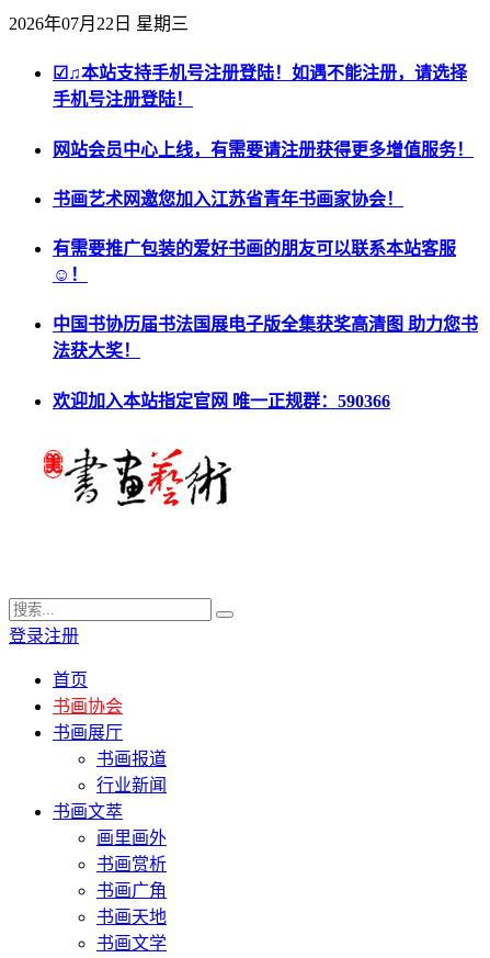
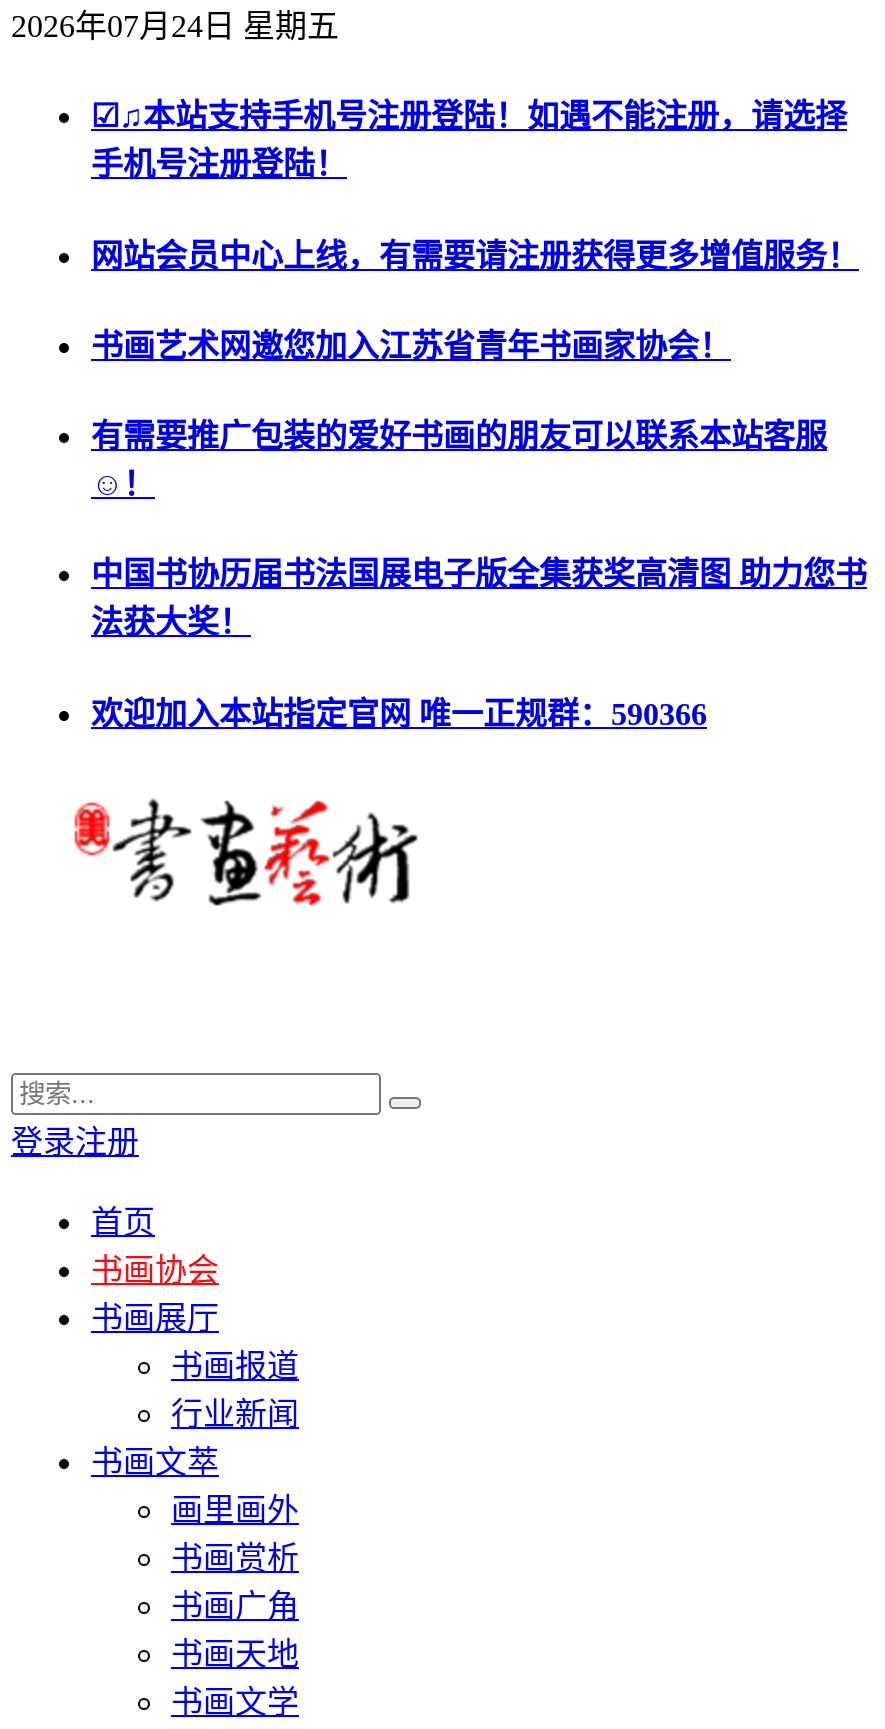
[9,14,189,33] 2026年07月22日 星期三 -> [11,9,339,43] 2026年07月24日 星期五

